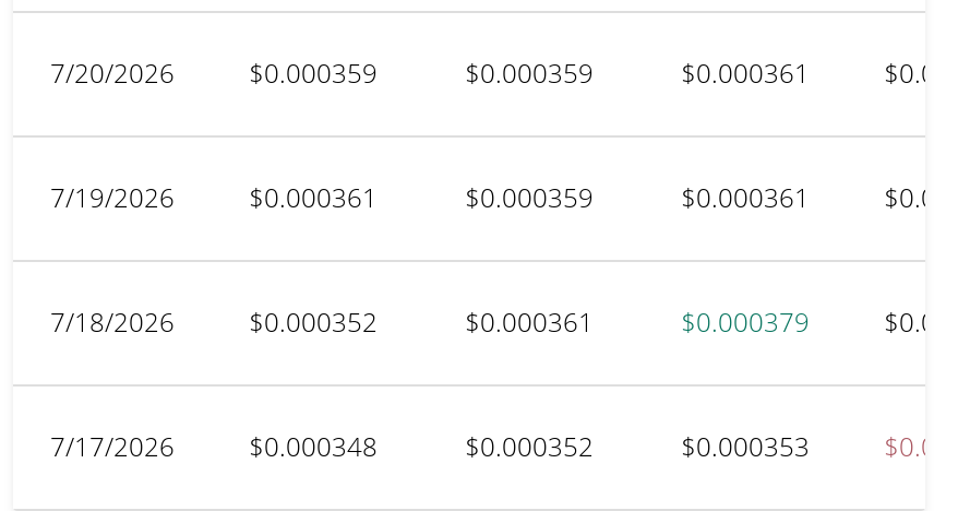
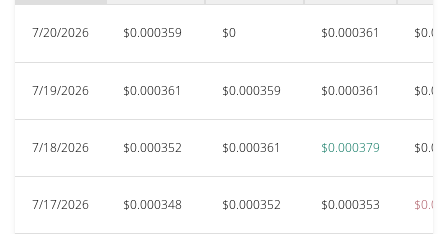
[465,55,594,92] $0.000359 -> [222,24,236,41] $0

